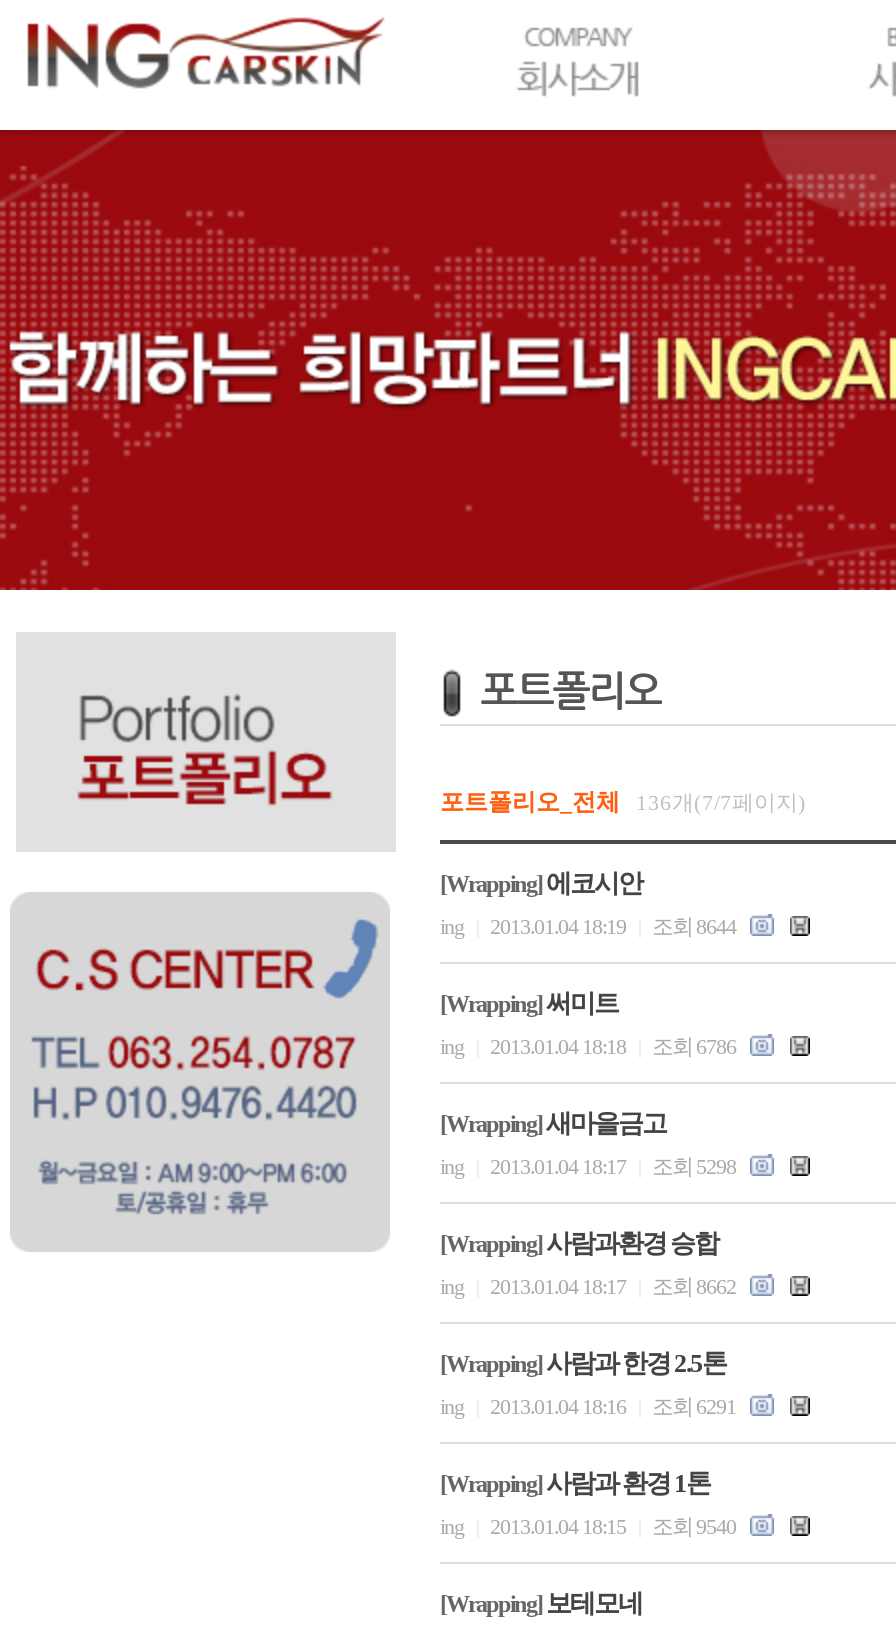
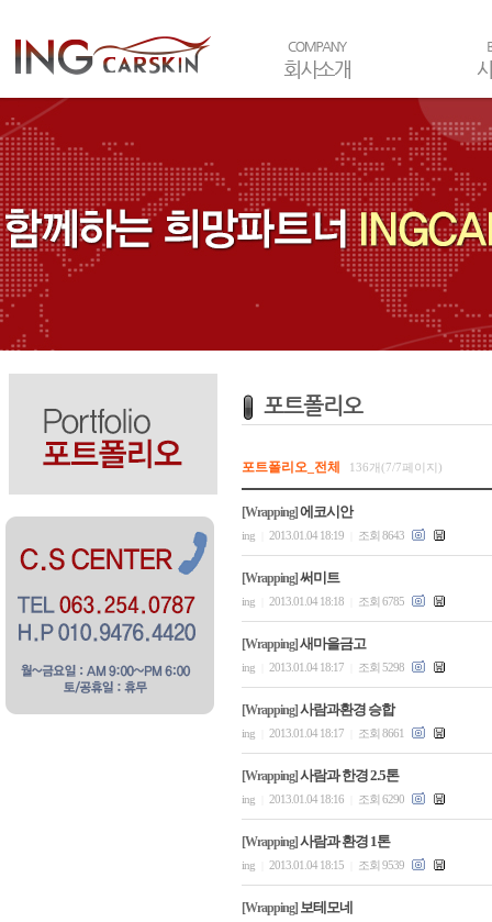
[440,914,740,938] ing 2013.01.04 18:19 조회 8644 -> [242,529,406,542] ing 2013.01.04 18:19 조회 8643
[440,1034,740,1058] ing 2013.01.04 18:18 조회 6786 -> [242,595,406,608] ing 2013.01.04 18:18 조회 6785
[440,1274,740,1298] ing 2013.01.04 18:17 조회 8662 -> [242,726,406,740] ing 2013.01.04 18:17 조회 8661
[440,1394,740,1418] ing 2013.01.04 18:16 조회 6291 -> [242,792,406,806] ing 2013.01.04 18:16 조회 6290
[440,1514,740,1538] ing 2013.01.04 18:15 조회 9540 -> [242,858,406,871] ing 2013.01.04 18:15 조회 9539

